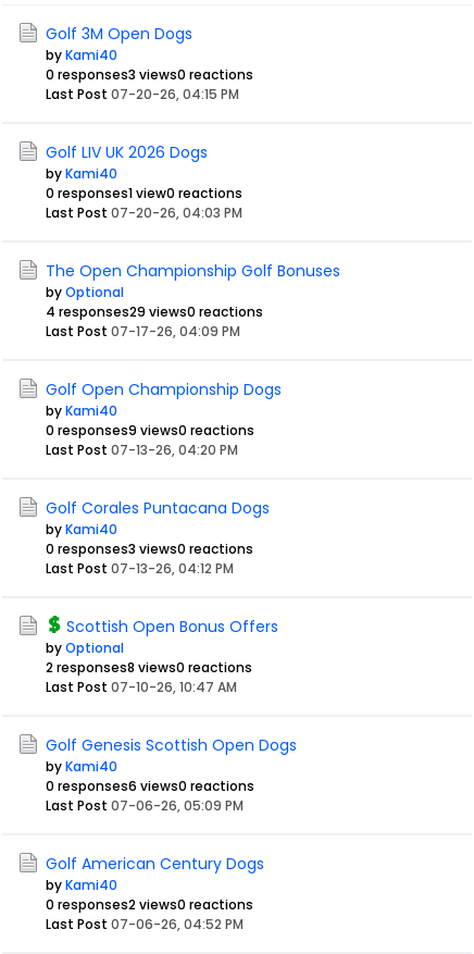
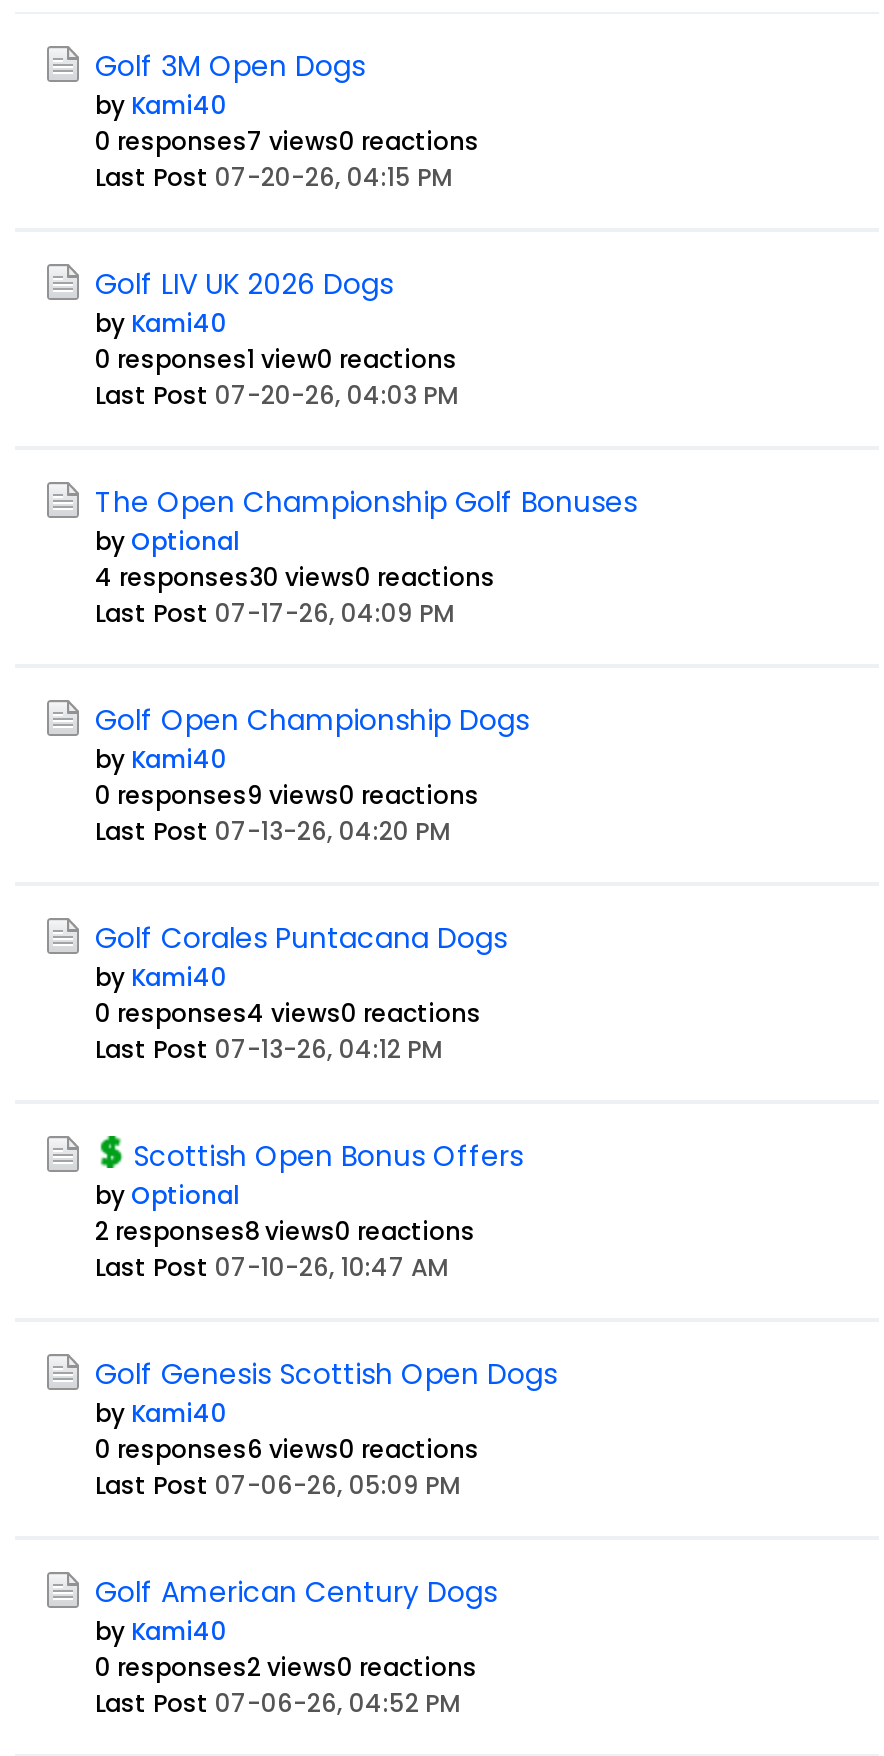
[46,65,253,84] 0 responses3 views0 reactions -> [95,124,479,158] 0 responses7 views0 reactions
[46,302,263,321] 4 responses29 views0 reactions -> [95,560,495,594] 4 responses30 views0 reactions
[46,540,253,558] 0 responses3 views0 reactions -> [95,996,481,1030] 0 responses4 views0 reactions

